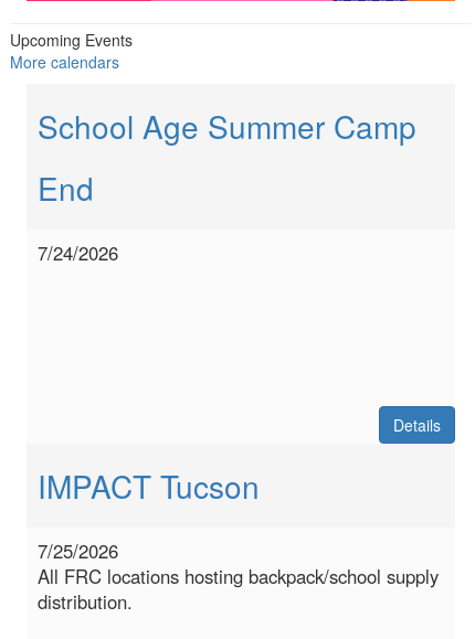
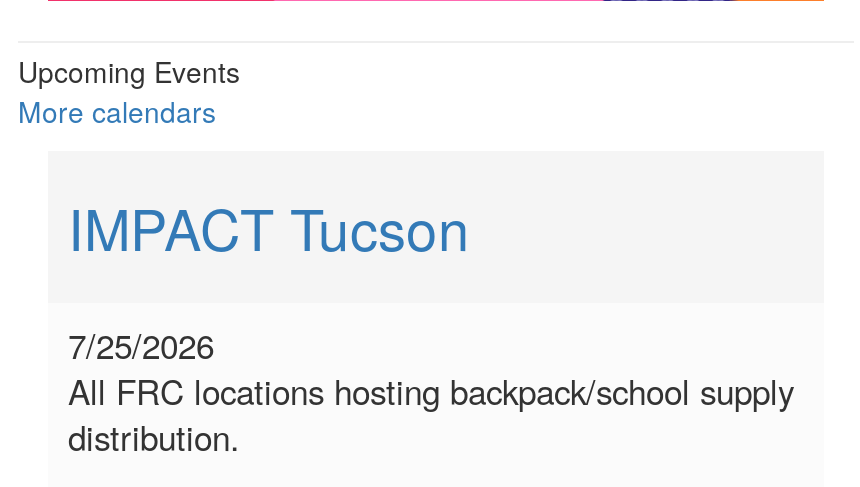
[38,103,416,266] School Age Summer Camp | End | 7/24/2026 -> none
[393,414,441,436] Details -> none

